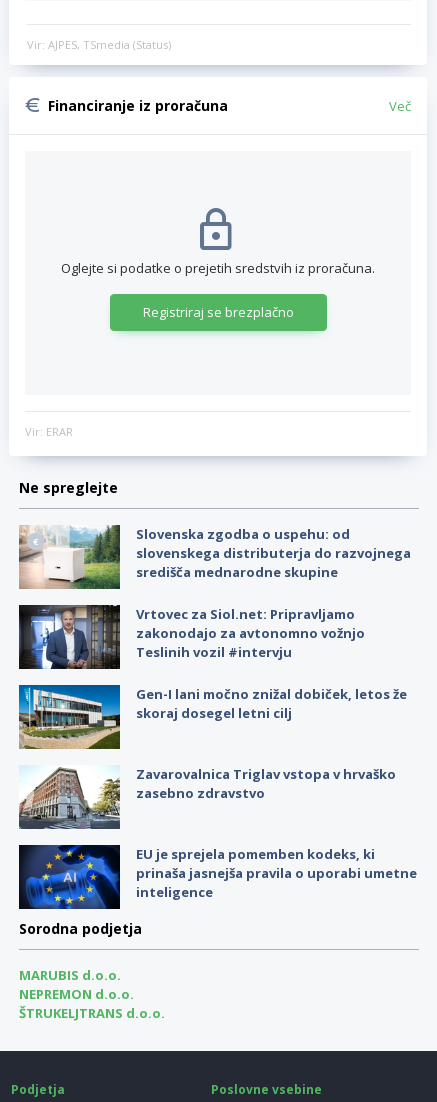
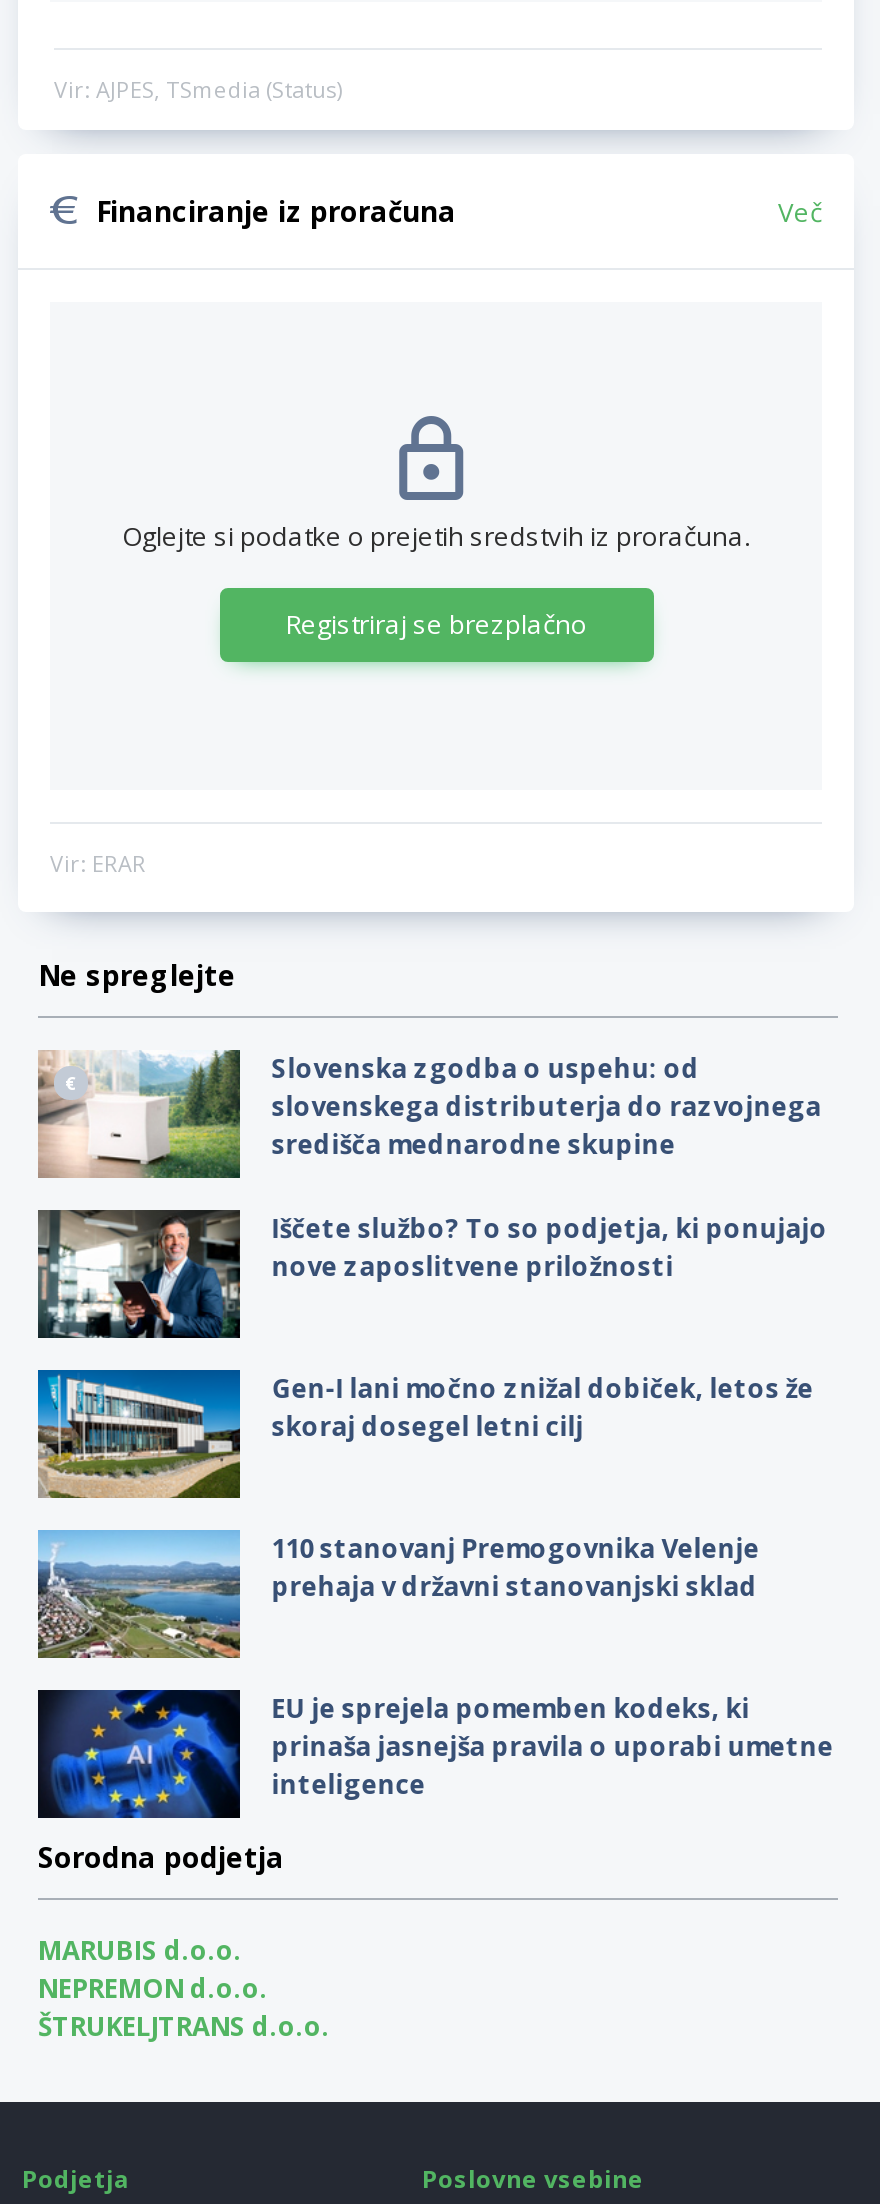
[18,605,365,670] [image] | Vrtovec za Siol.net: Pripravljamo | zakonodajo za avtonomno vožnjo | Teslinih vozil #intervju -> [36,1209,828,1340] [image] | Iščete službo? To so podjetja, ki ponujajo | nove zaposlitvene priložnosti
[19,765,396,830] [image] | Zavarovalnica Triglav vstopa v hrvaško | zasebno zdravstvo -> [36,1528,760,1660] [image] | 110 stanovanj Premogovnika Velenje | prehaja v državni stanovanjski sklad

